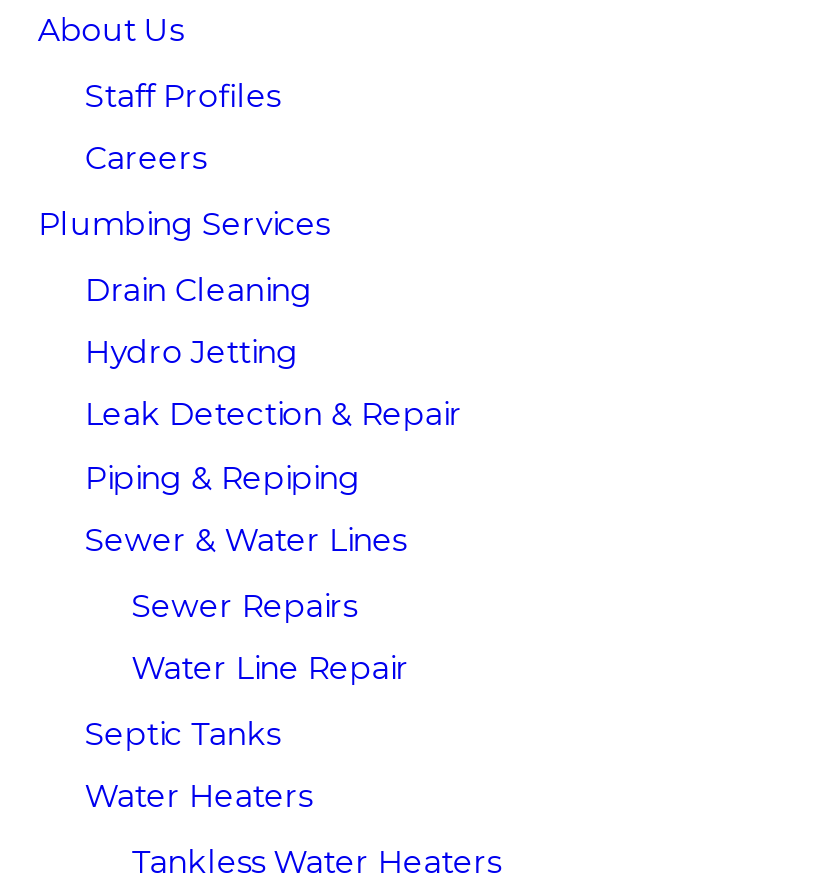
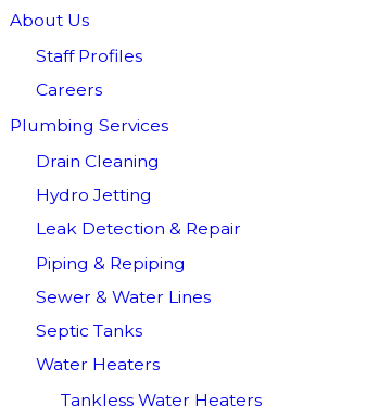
[131,587,409,687] Sewer Repairs | Water Line Repair -> none

